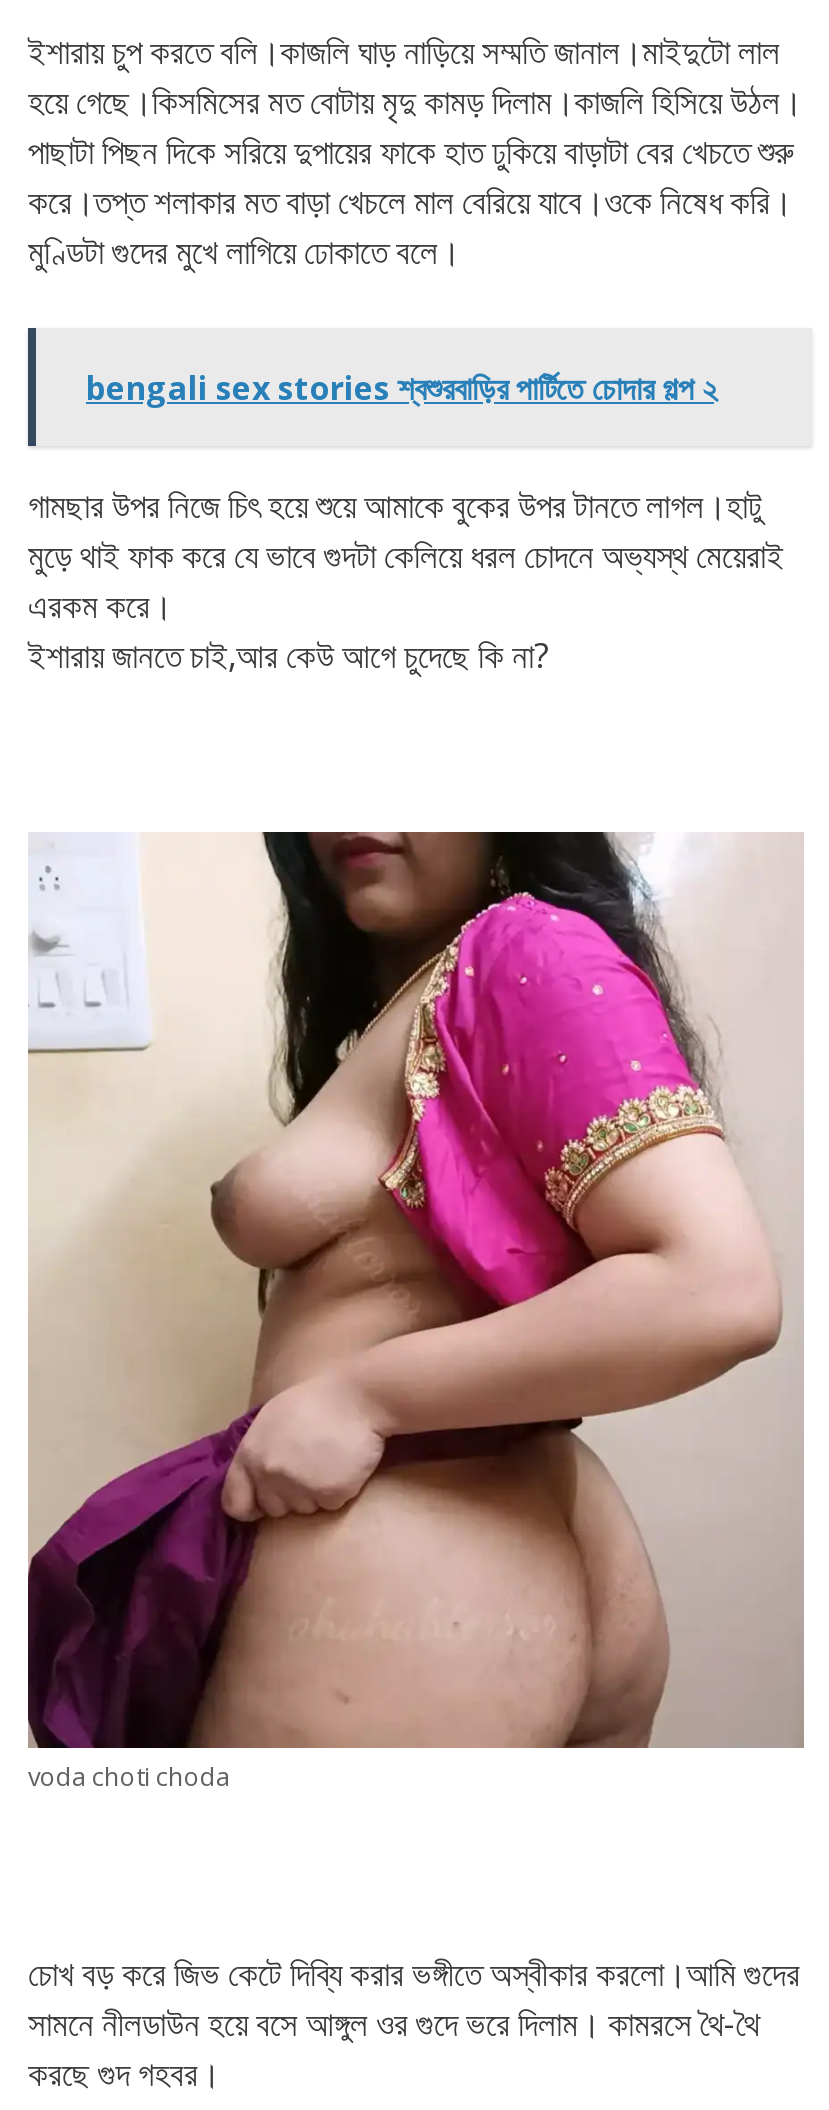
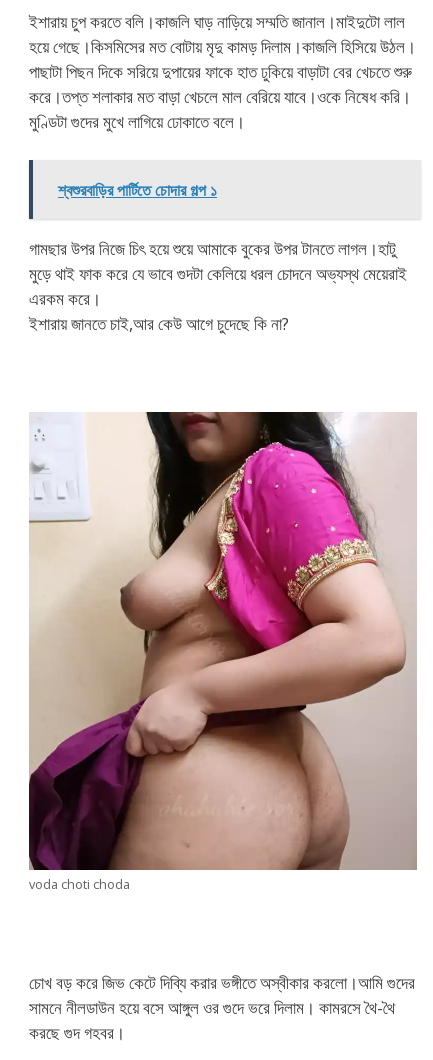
[86,365,718,409] bengali sex stories শ্বশুরবাড়ির পার্টিতে চোদার গল্প ২ -> [58,178,217,200] শ্বশুরবাড়ির পার্টিতে চোদার গল্প ১

